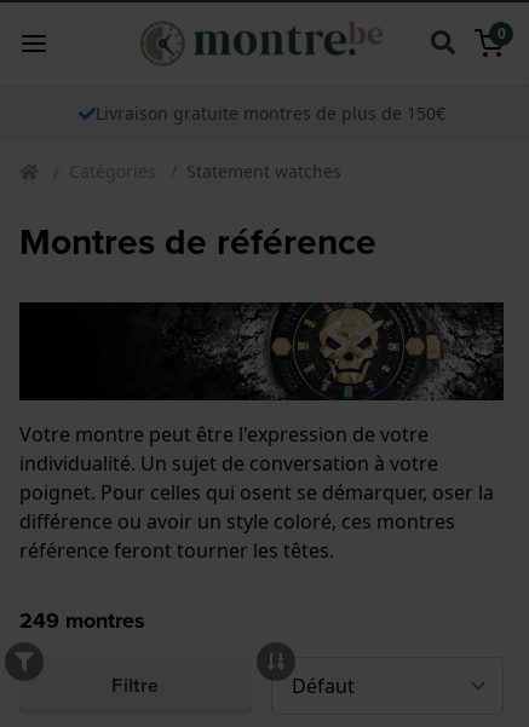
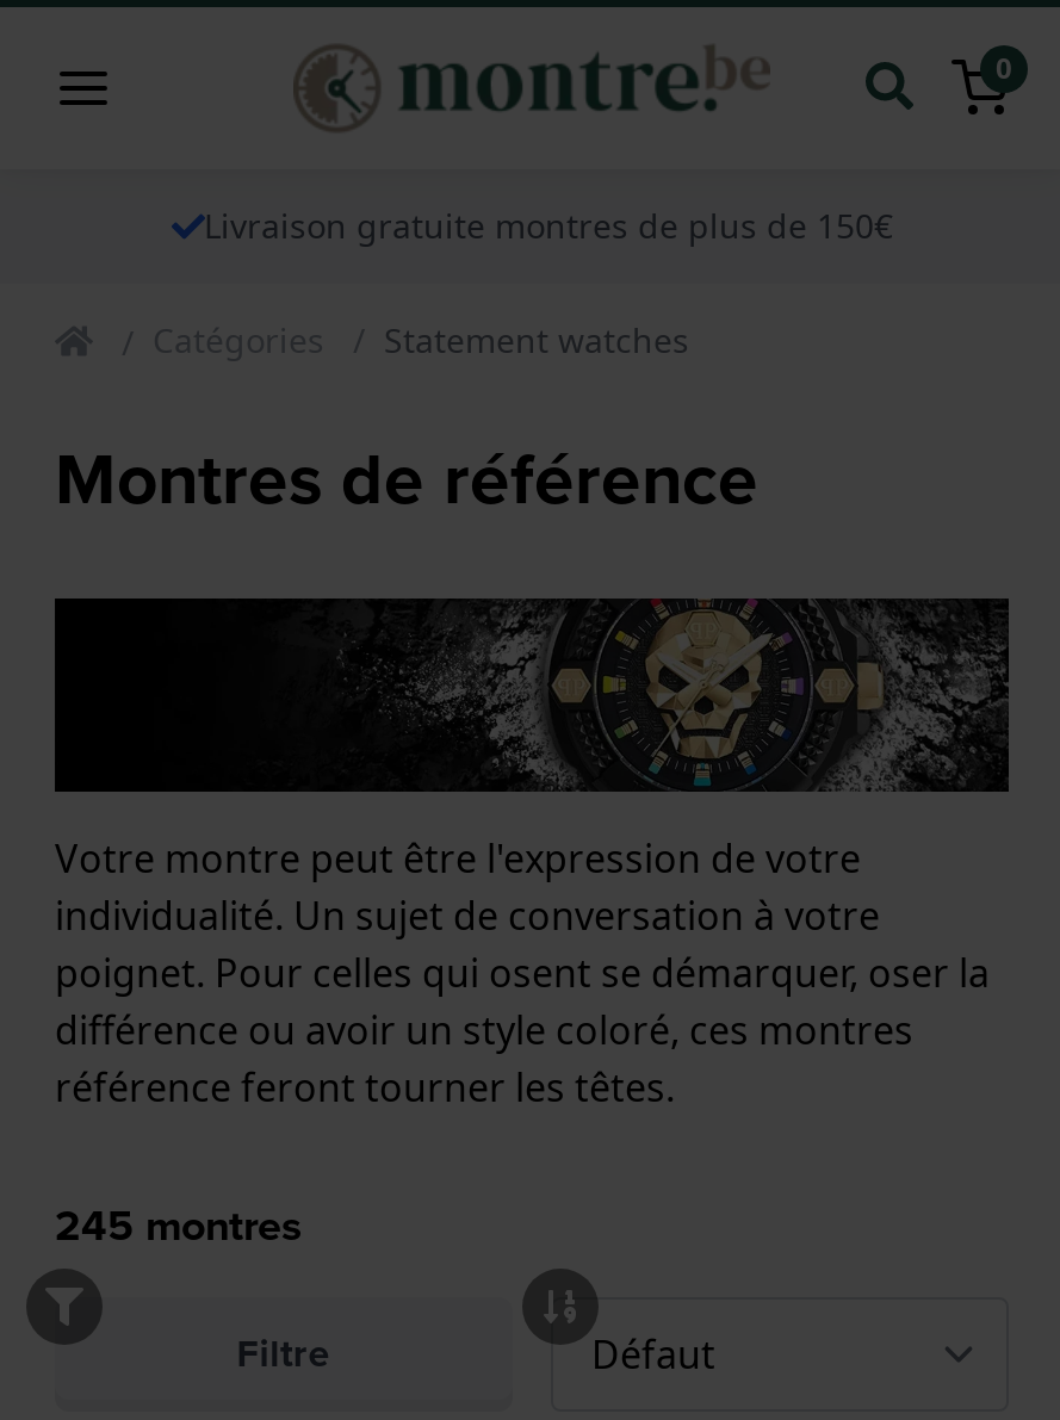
[19,605,145,636] 249 montres -> [55,1195,303,1257] 245 montres

